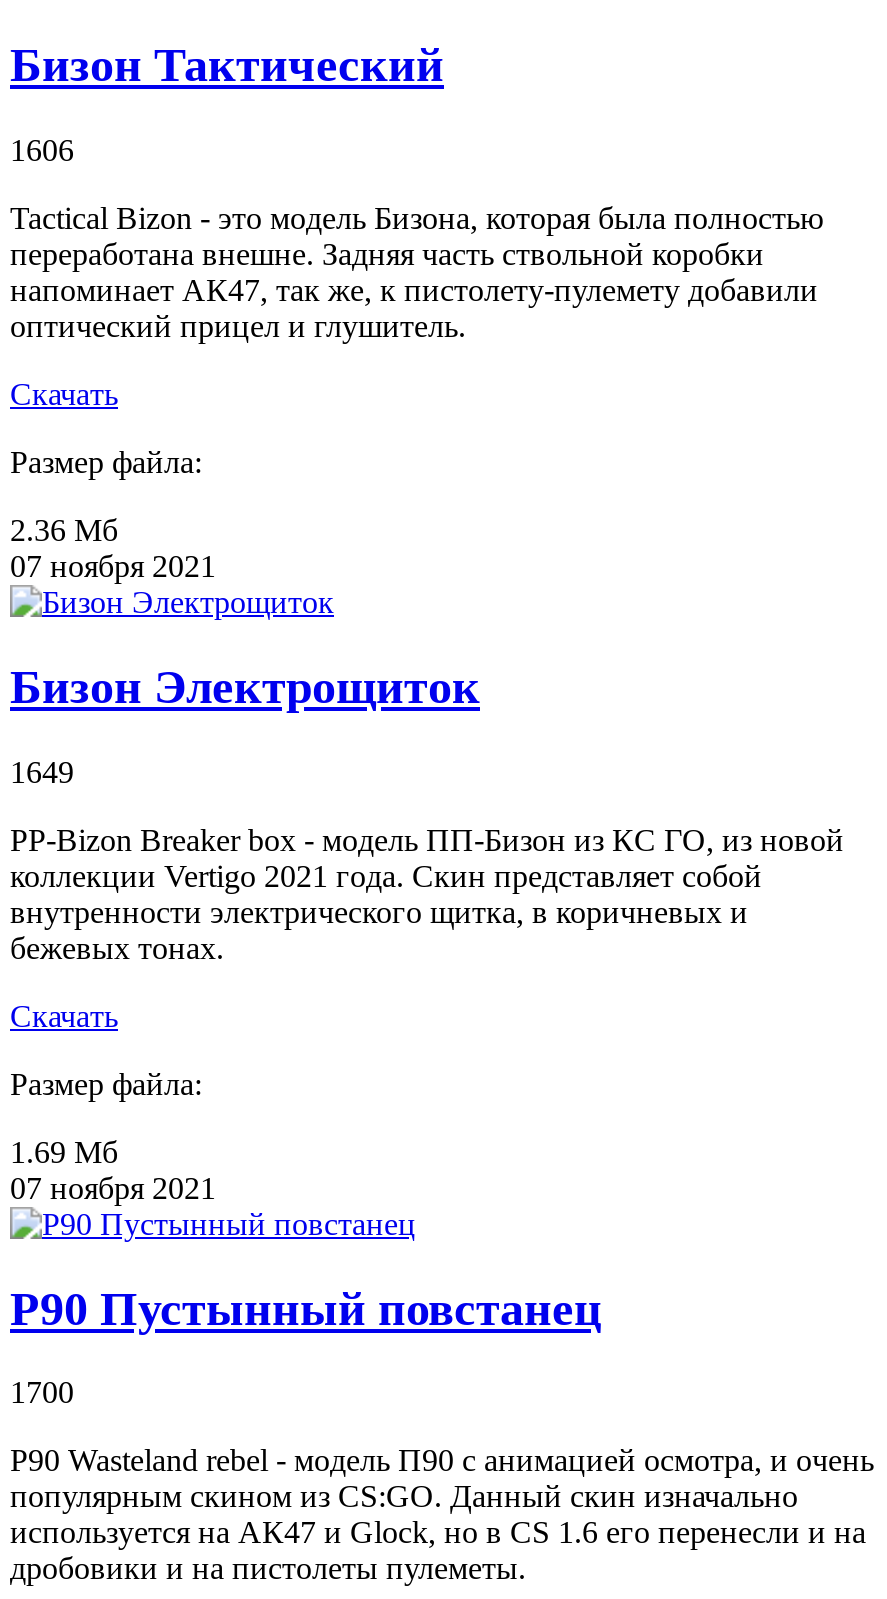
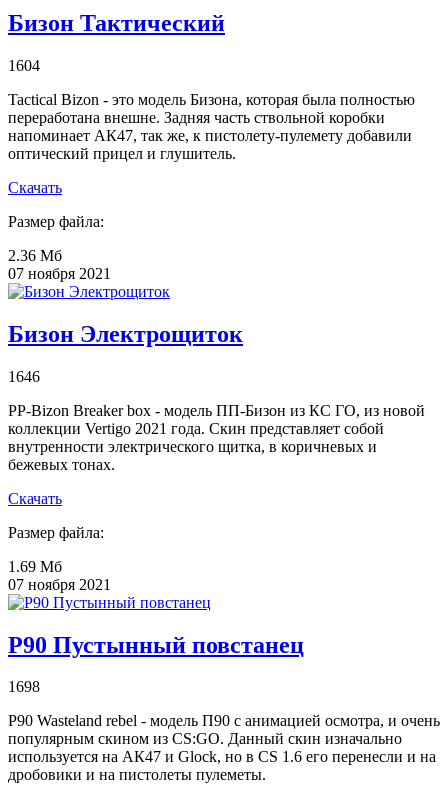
[10,133,74,167] 1606 -> [8,57,40,74] 1604
[10,754,74,788] 1649 -> [8,368,40,385] 1646
[10,1376,74,1410] 1700 -> [8,678,40,695] 1698

